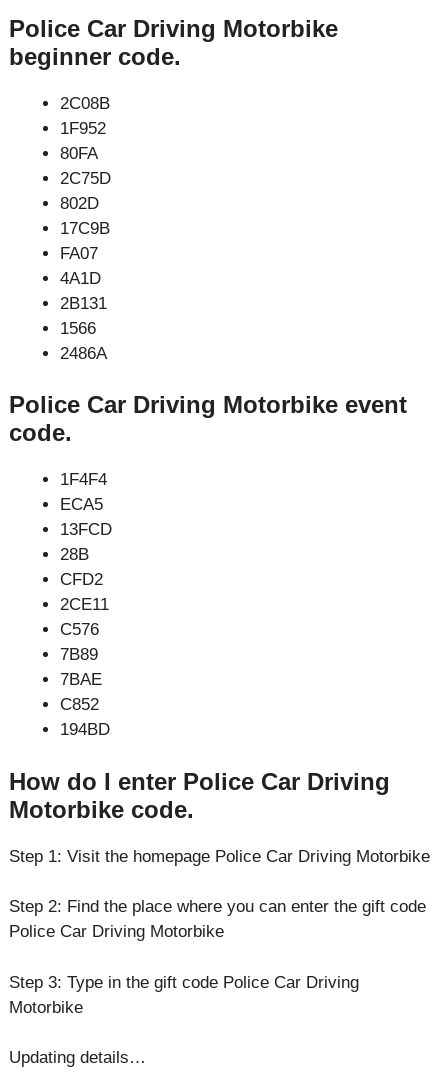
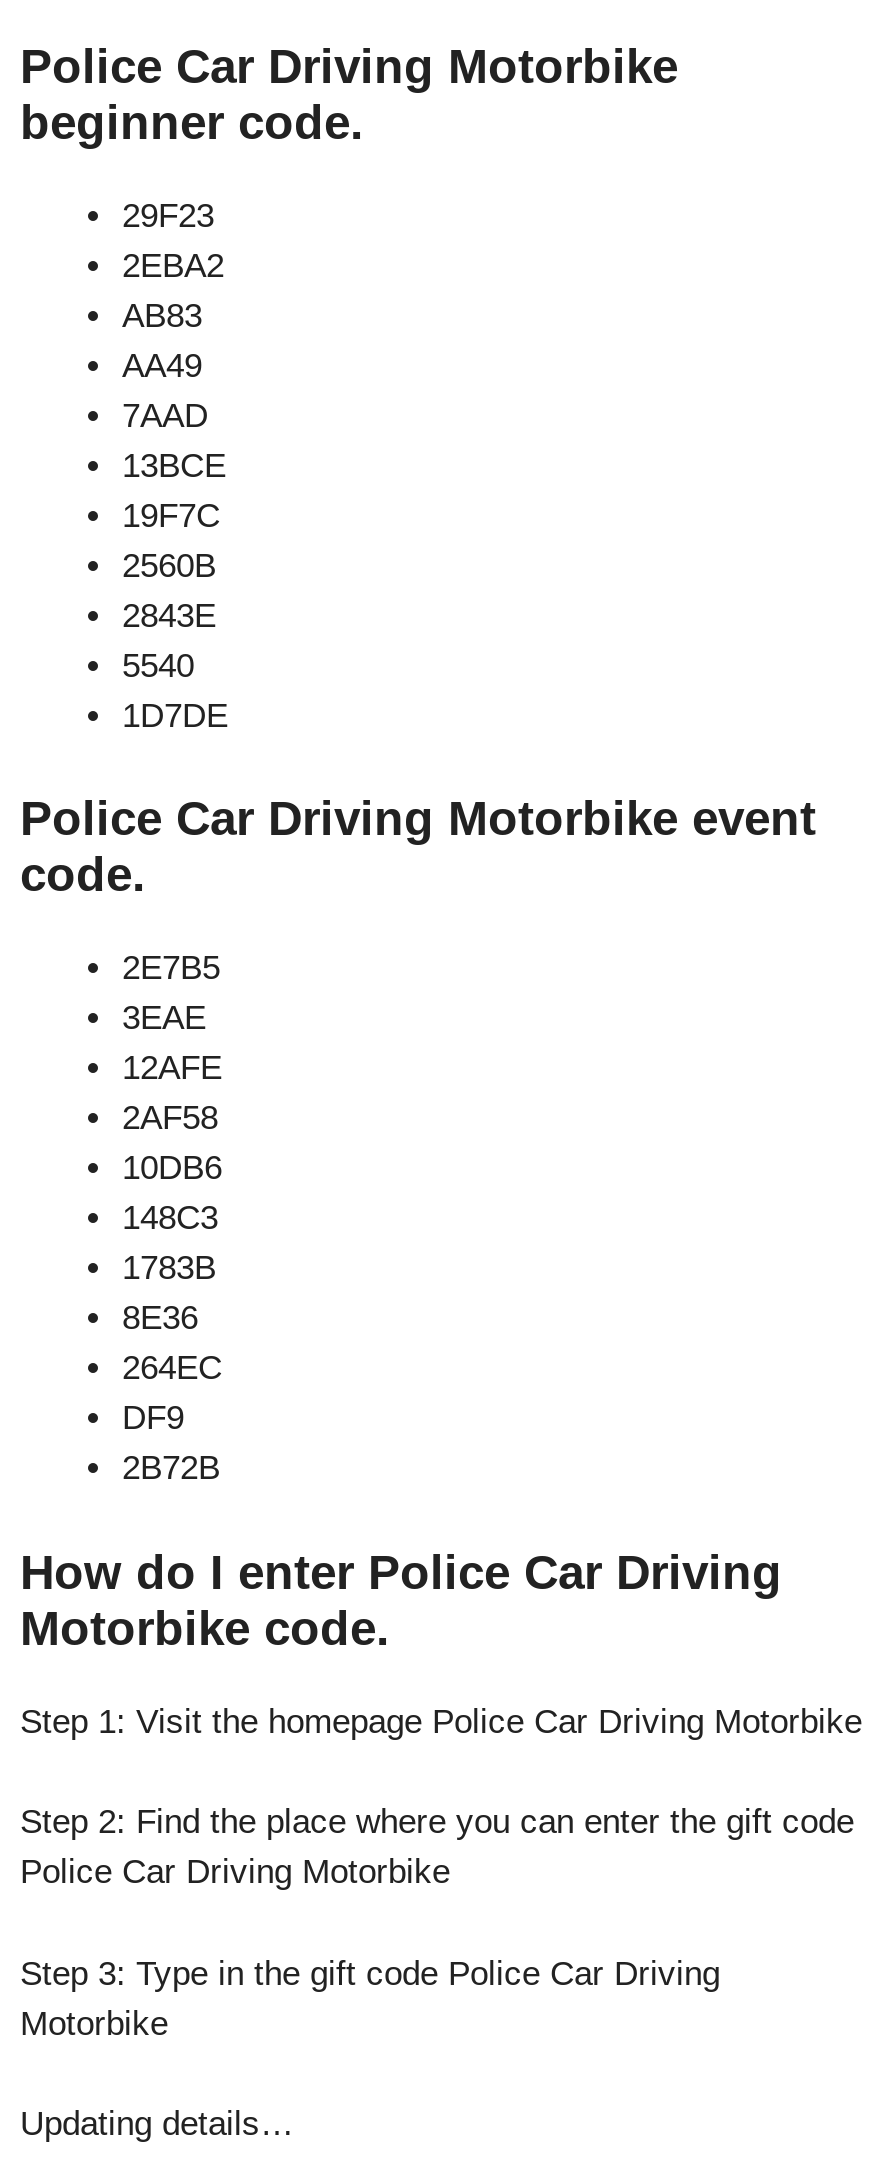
[60,93,111,362] 2C08B | 1F952 | 80FA | 2C75D | 802D | 17C9B | FA07 | 4A1D | 2B131 | 1566 | 2486A -> [122,196,228,734] 29F23 | 2EBA2 | AB83 | AA49 | 7AAD | 13BCE | 19F7C | 2560B | 2843E | 5540 | 1D7DE
[60,470,112,739] 1F4F4 | ECA5 | 13FCD | 28B | CFD2 | 2CE11 | C576 | 7B89 | 7BAE | C852 | 194BD -> [122,949,222,1487] 2E7B5 | 3EAE | 12AFE | 2AF58 | 10DB6 | 148C3 | 1783B | 8E36 | 264EC | DF9 | 2B72B

